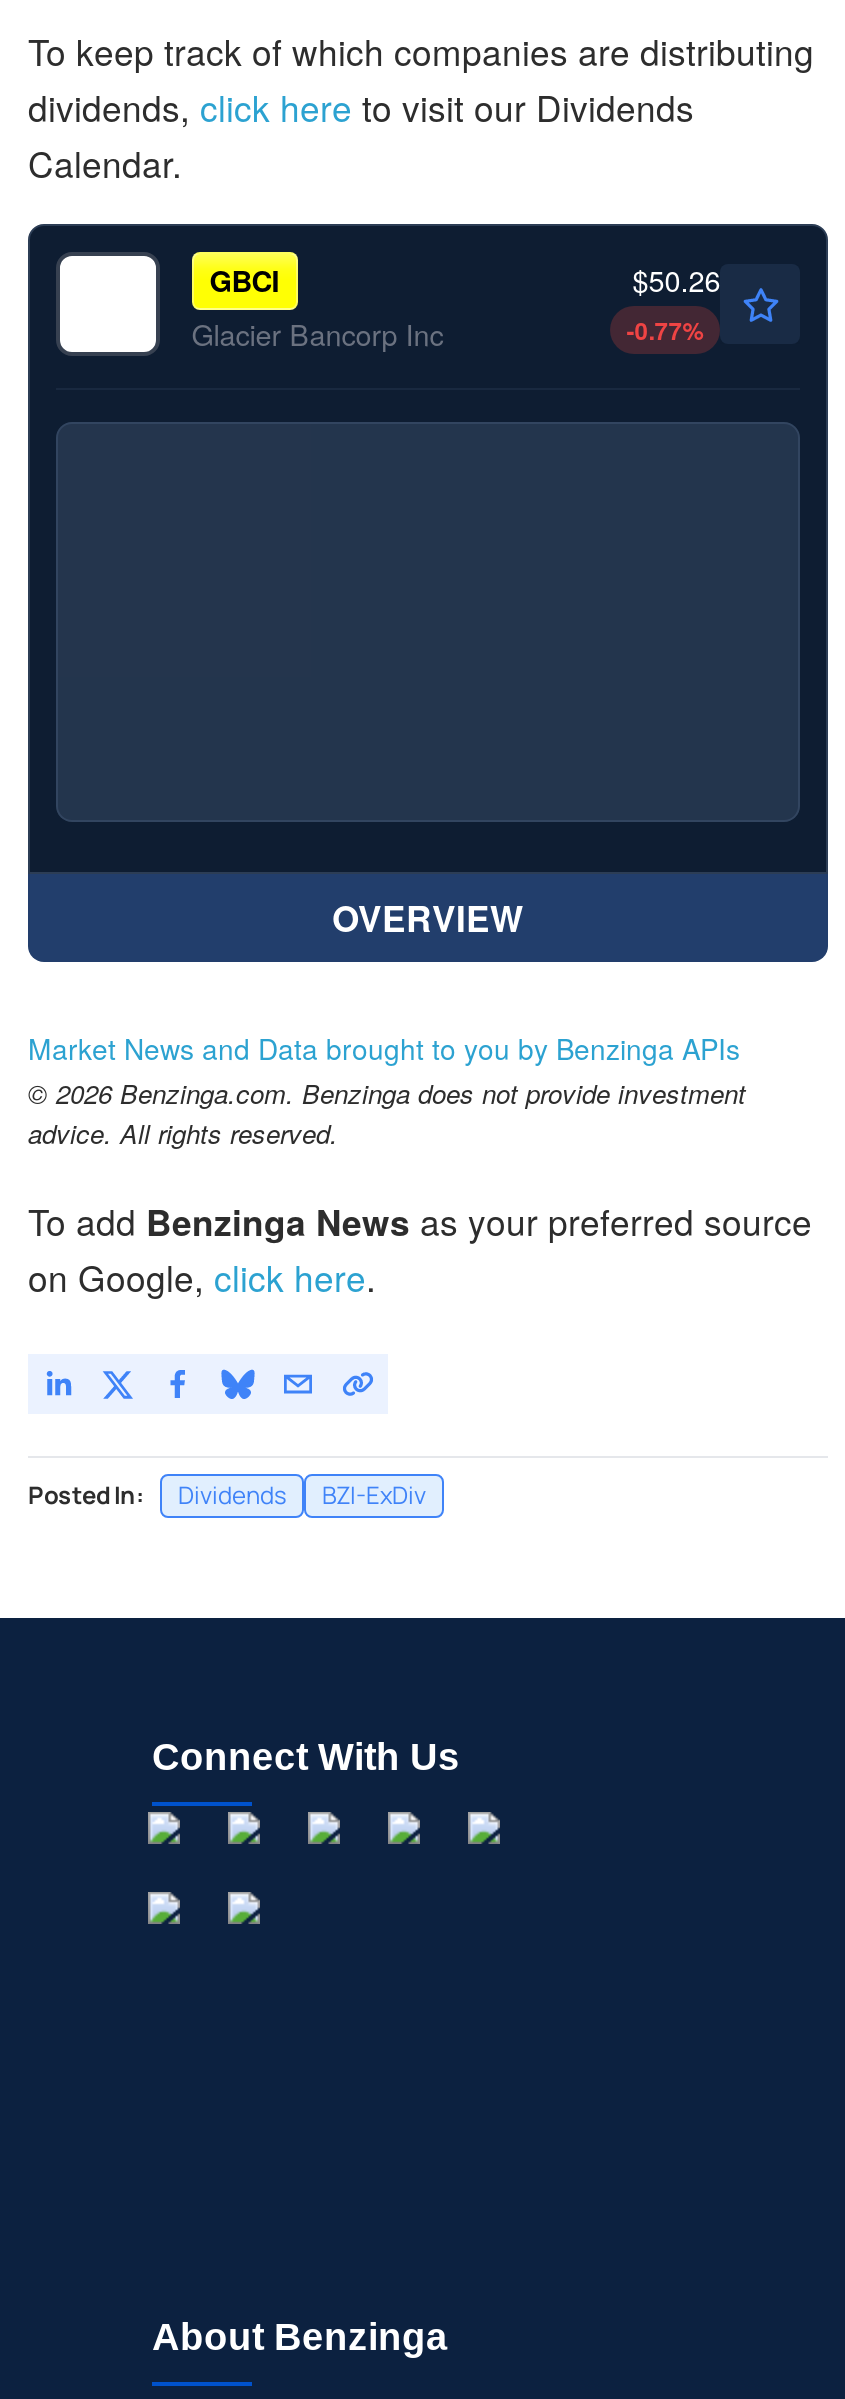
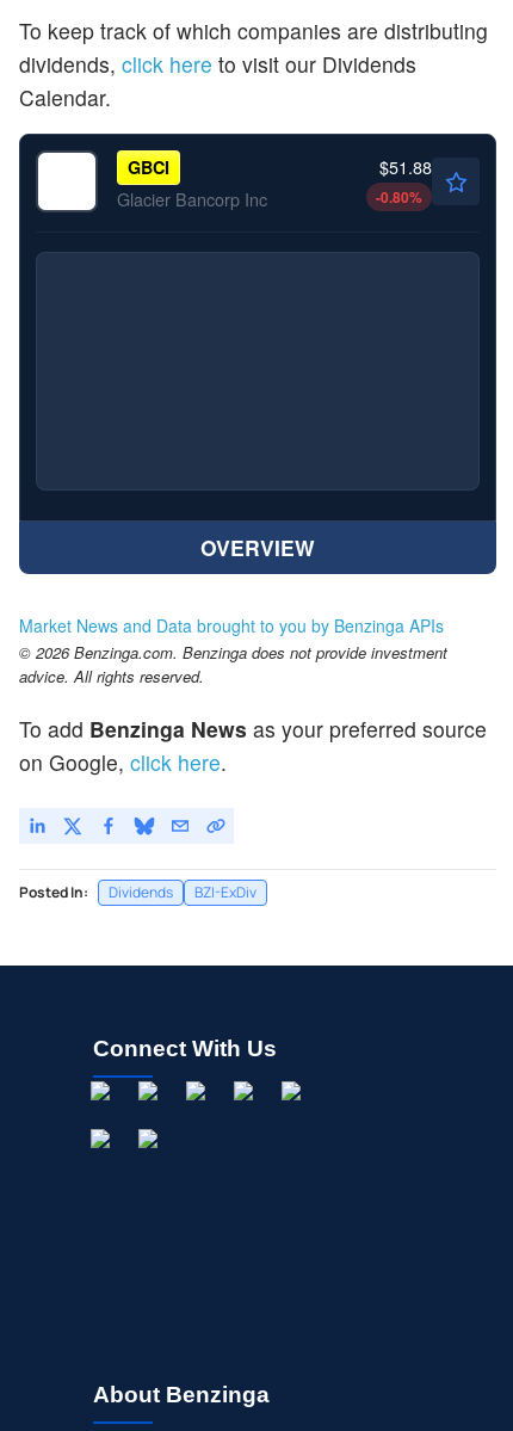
[632,257,720,299] $50.26 -> [380,153,432,179] $51.88
[626,311,704,347] -0.77% -> [376,186,423,207] -0.80%

